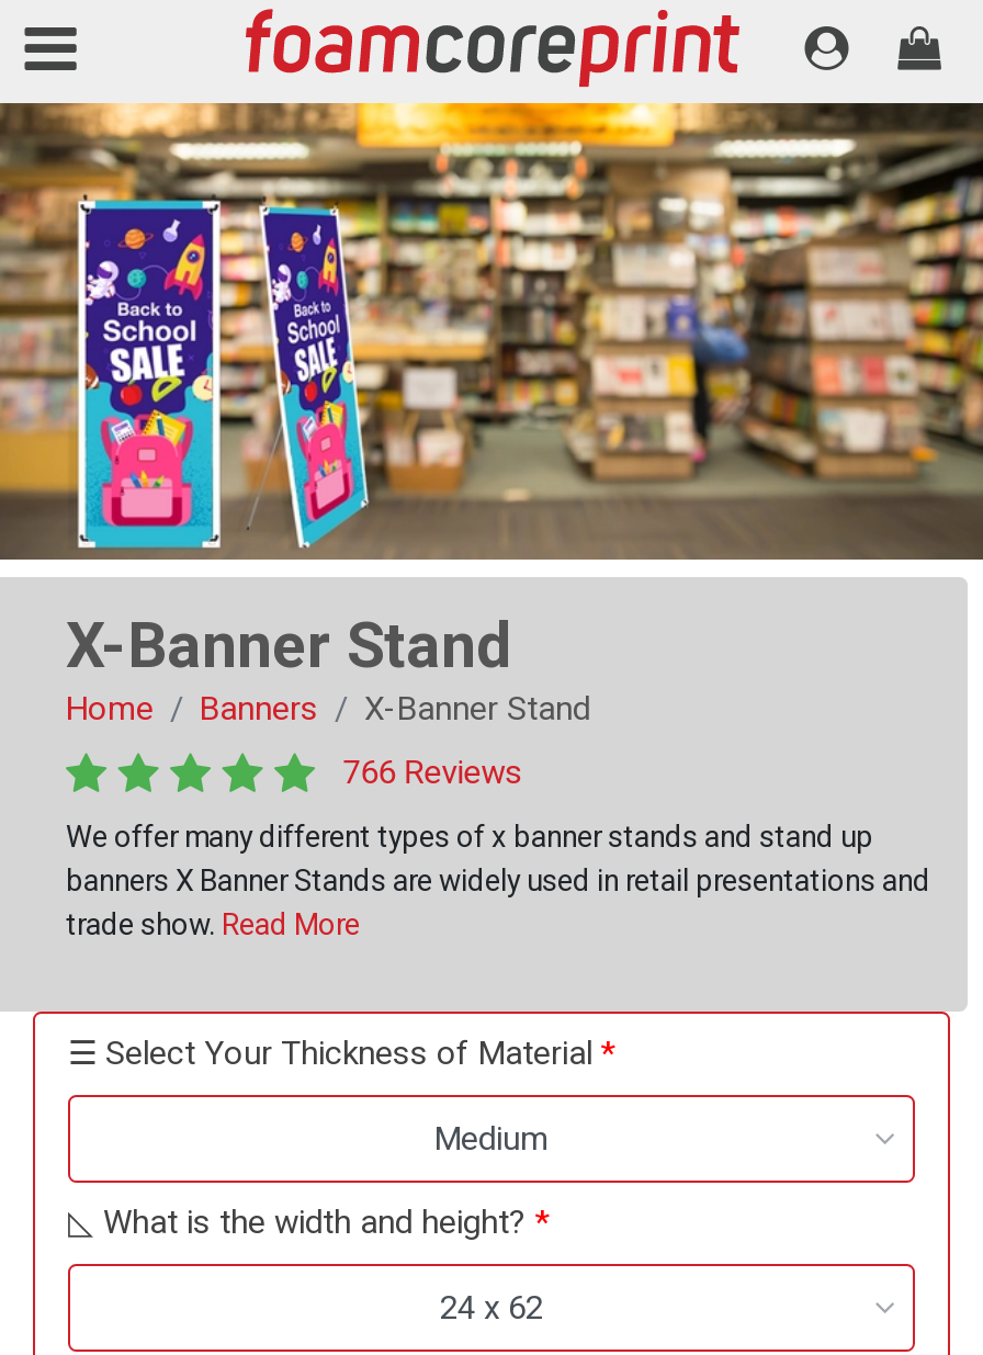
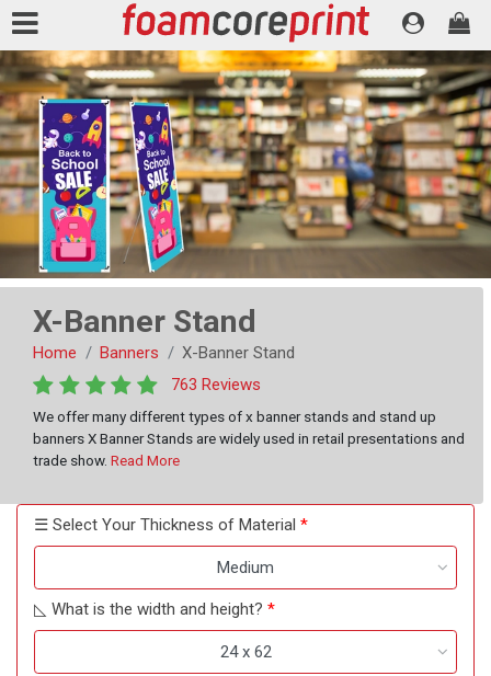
[343,754,523,793] 766 Reviews -> [171,375,261,395] 763 Reviews

